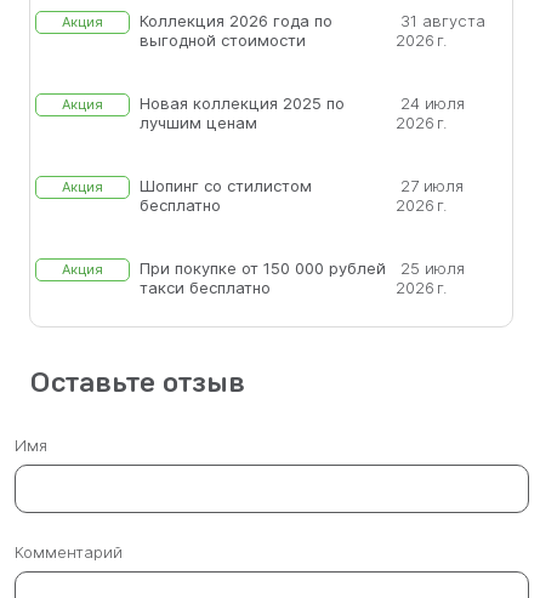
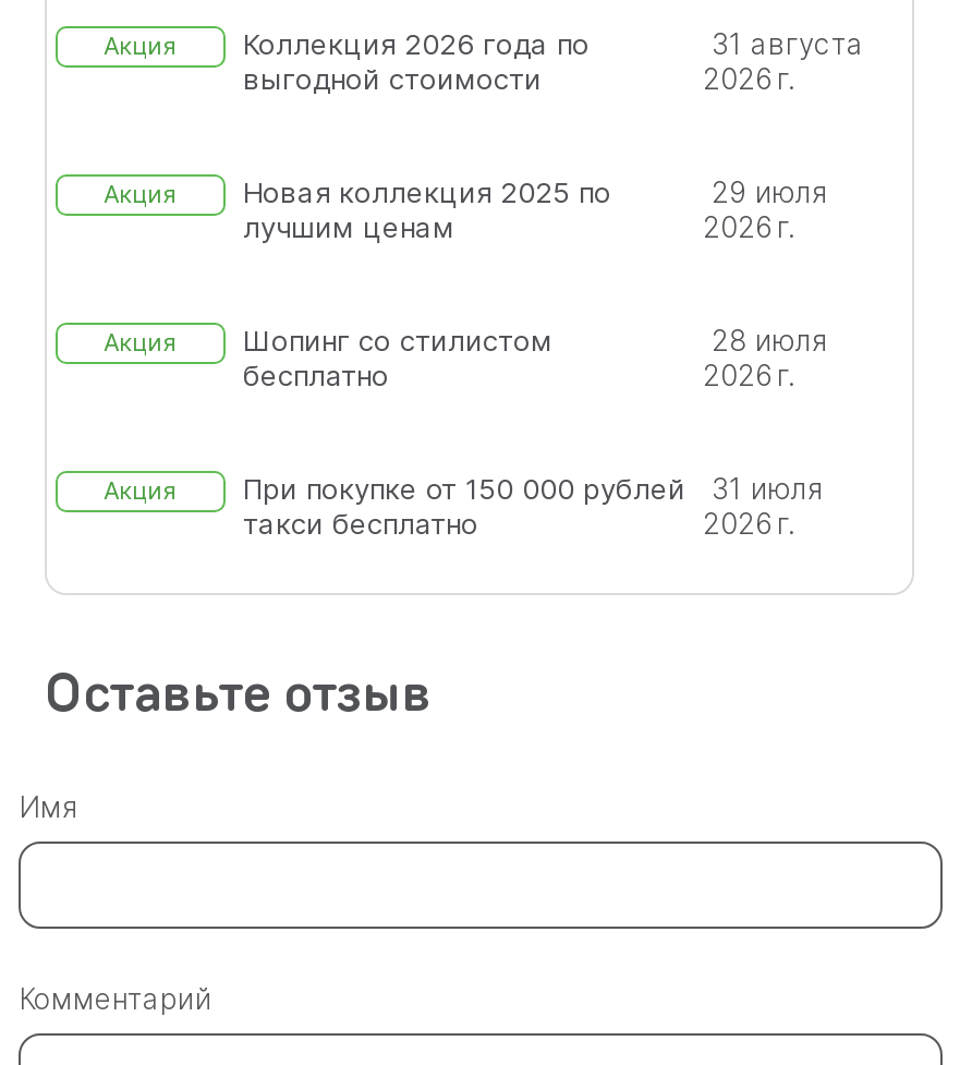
[400,93,465,113] 24 июля -> [712,174,827,209] 29 июля
[400,176,464,195] 27 июля -> [712,323,827,358] 28 июля
[140,258,465,278] При покупке от 150 000 рублей 25 июля -> [243,471,823,506] При покупке от 150 000 рублей 31 июля

